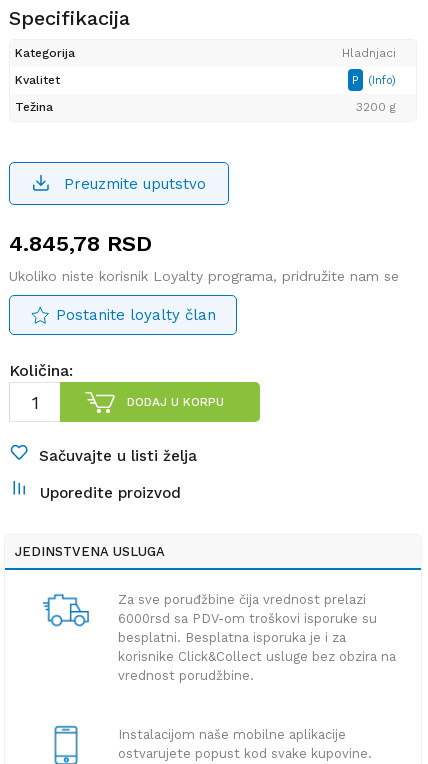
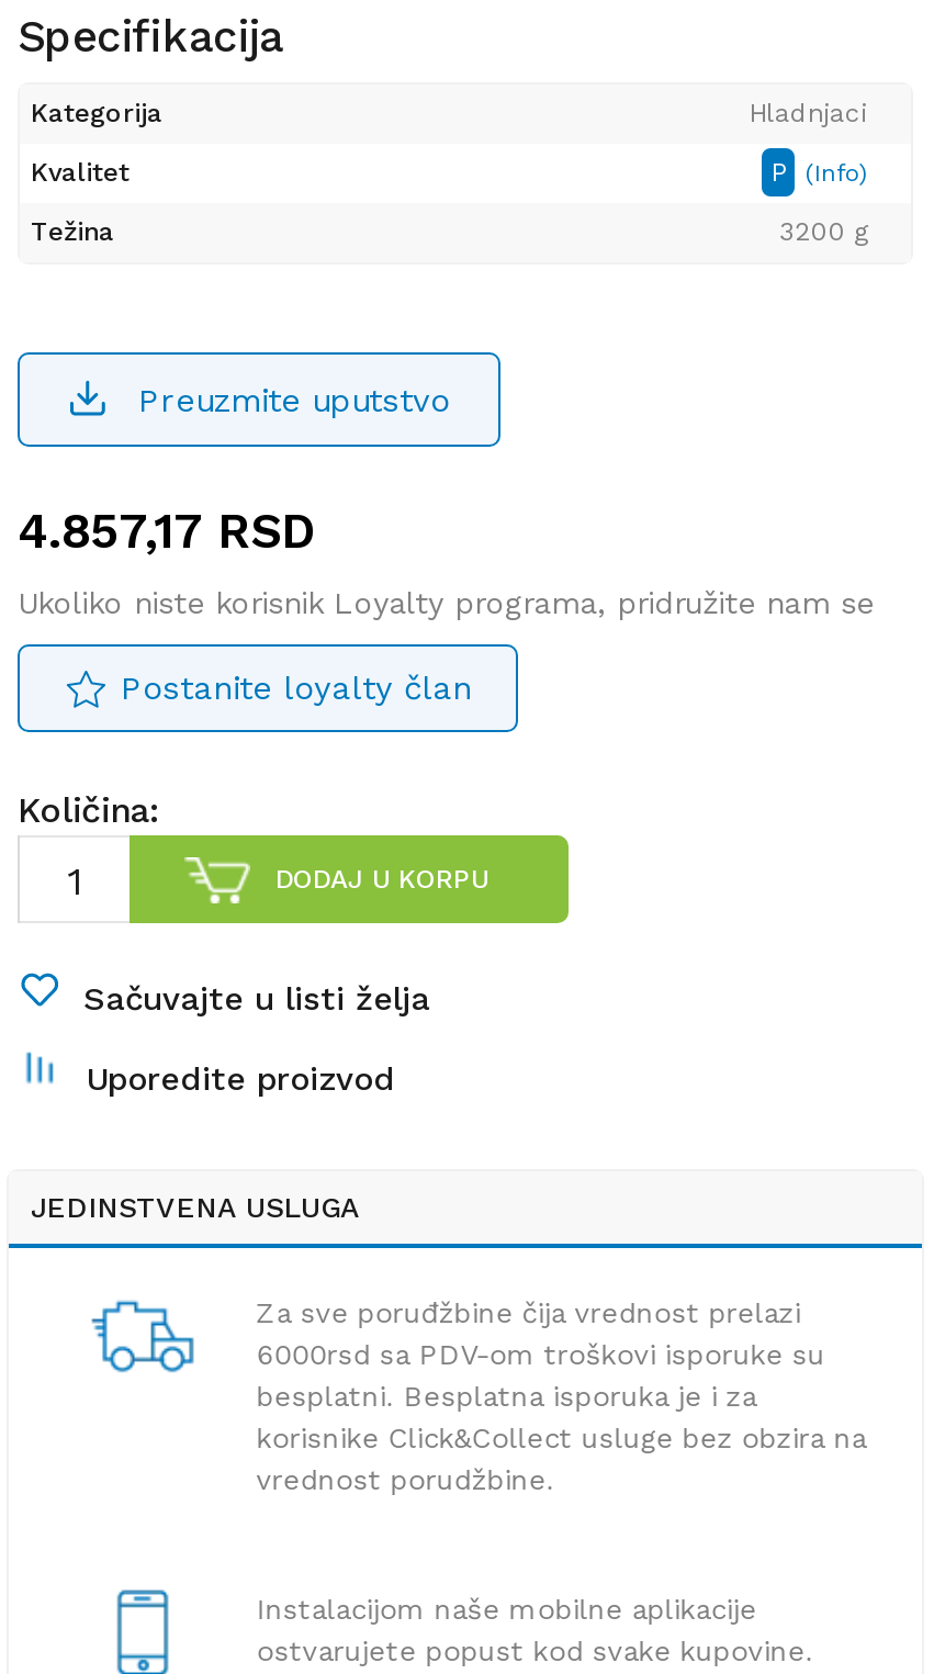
[9,231,152,256] 4.845,78 RSD -> [18,504,316,559] 4.857,17 RSD

